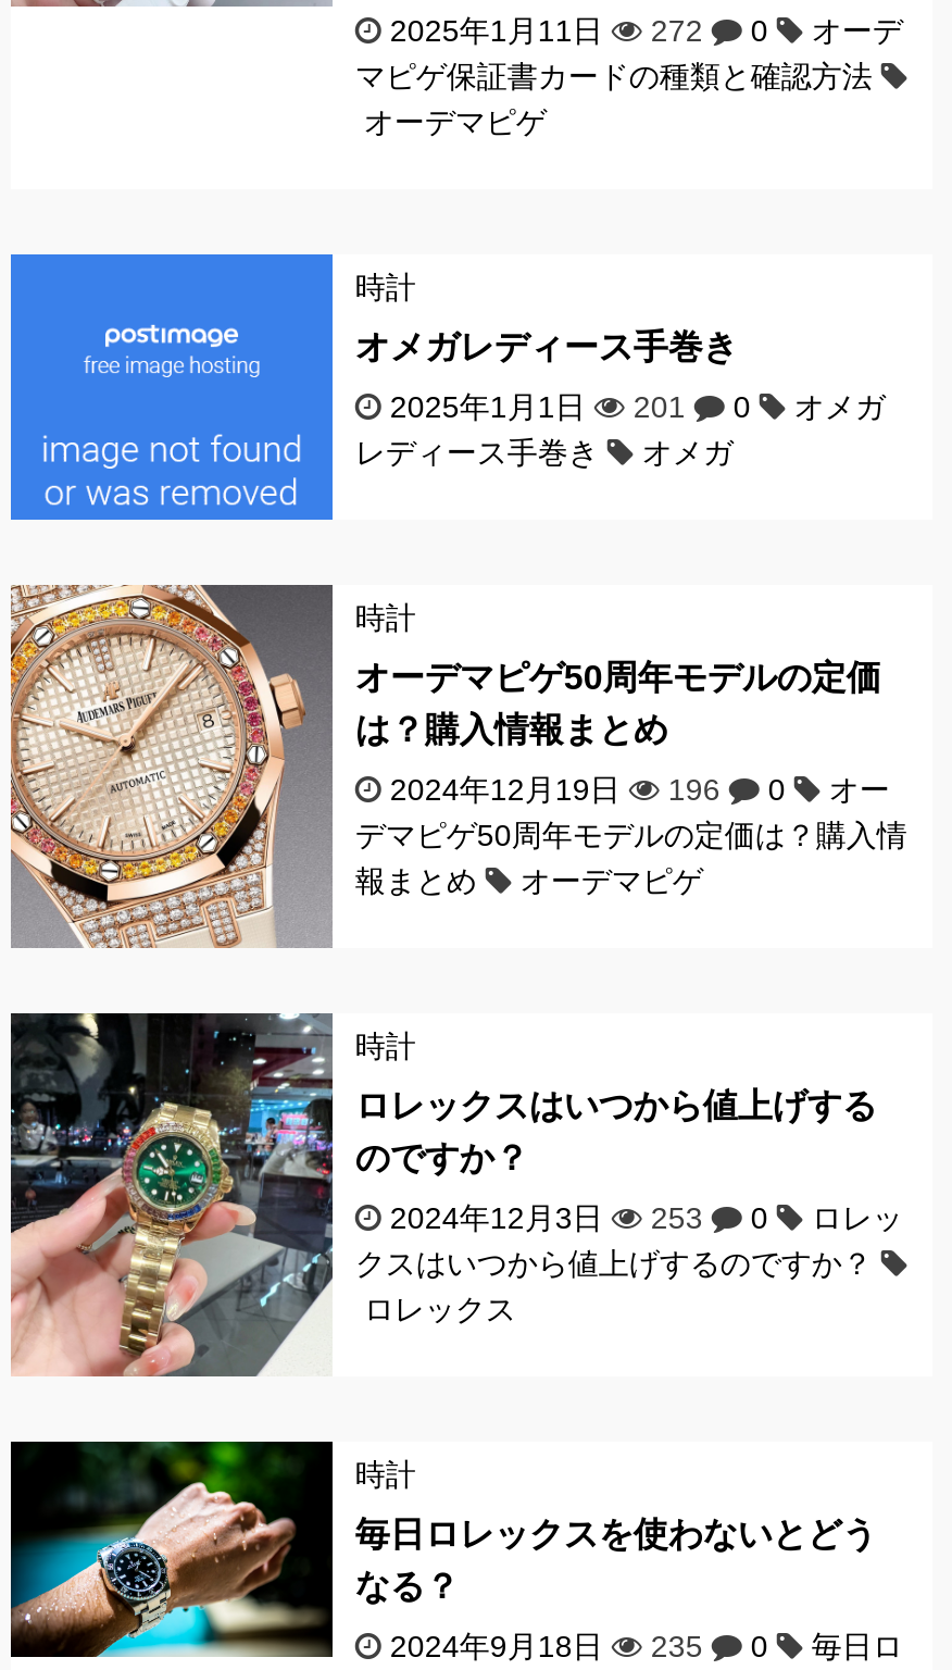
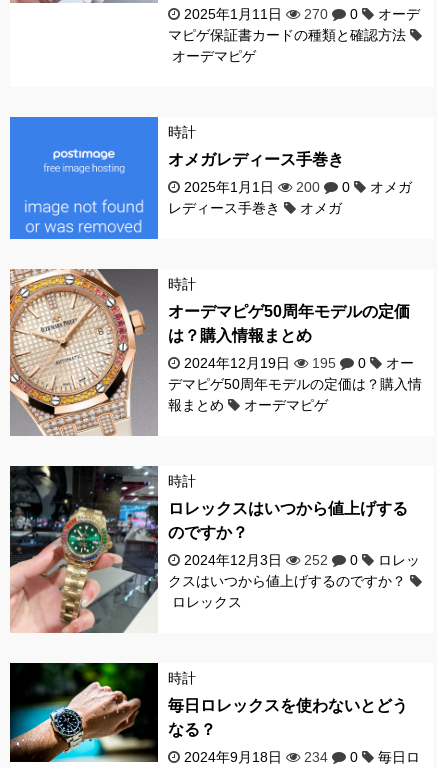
[390,13,903,47] 2025年1月11日 272 0 オーデ -> [184,6,420,22] 2025年1月11日 270 0 オーデ
[390,389,885,424] 2025年1月1日 201 0 オメガ -> [184,179,412,195] 2025年1月1日 200 0 オメガ
[390,772,890,806] 2024年12月19日 196 0 オー -> [184,355,414,371] 2024年12月19日 195 0 オー
[390,1200,903,1235] 2024年12月3日 253 0 ロレッ -> [184,552,420,568] 2024年12月3日 252 0 ロレッ
[390,1628,903,1663] 2024年9月18日 235 0 毎日ロ -> [184,749,420,765] 2024年9月18日 234 0 毎日ロ

